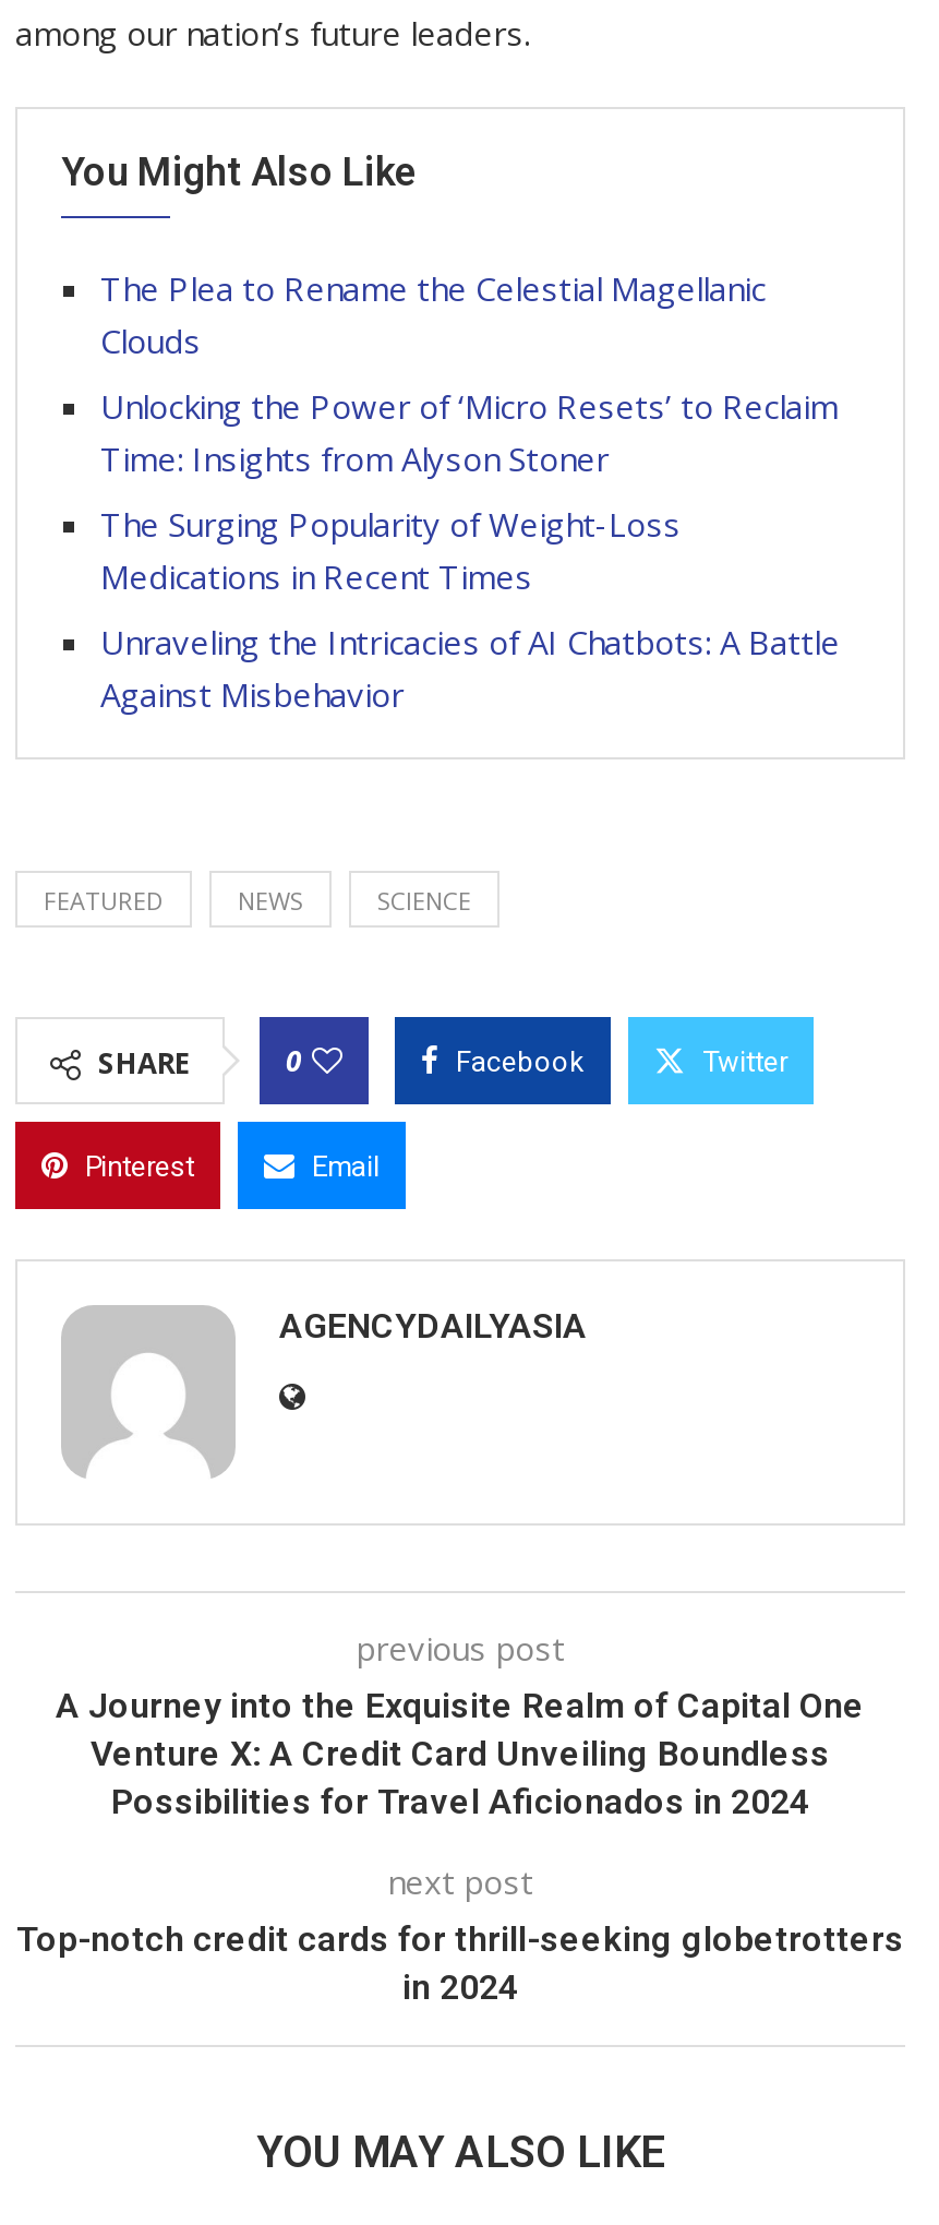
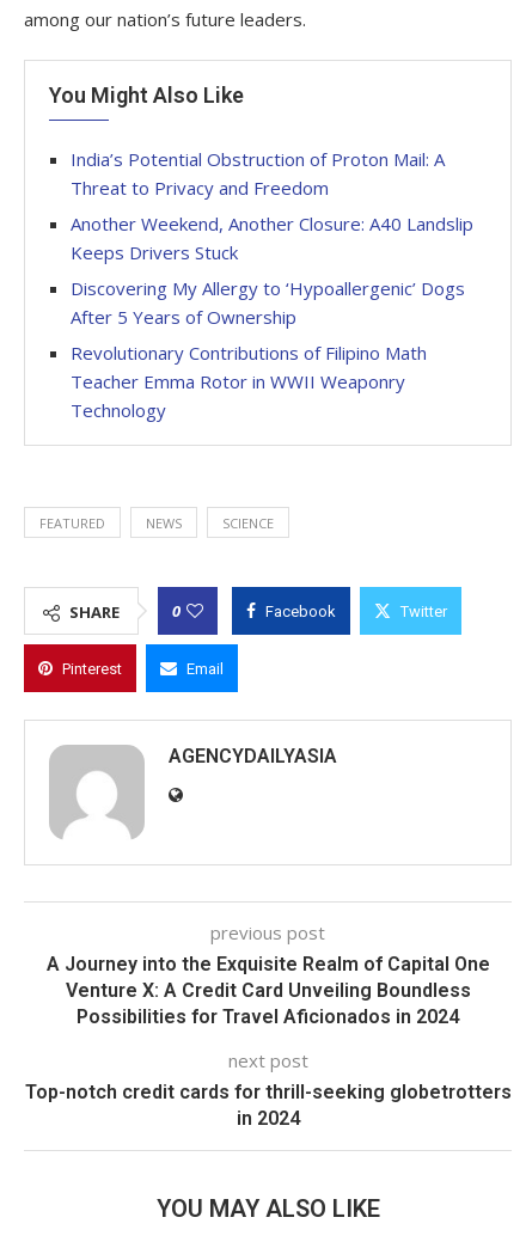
[100,266,766,362] The Plea to Rename the Celestial Magellanic | Clouds -> [71,147,445,200] India’s Potential Obstruction of Proton Mail: A | Threat to Privacy and Freedom
[100,384,838,480] Unlocking the Power of ‘Micro Resets’ to Reclaim | Time: Insights from Alyson Stoner -> [71,212,473,264] Another Weekend, Another Closure: A40 Landslip | Keeps Drivers Stuck
[100,502,681,598] The Surging Popularity of Weight-Loss | Medications in Recent Times -> [71,276,465,329] Discovering My Allergy to ‘Hypoallergenic’ Dogs | After 5 Years of Ownership
[100,620,840,716] Unraveling the Intricacies of AI Chatbots: A Battle | Against Misbehavior -> [71,341,427,422] Revolutionary Contributions of Filipino Math | Teacher Emma Rotor in WWII Weaponry | Technology

